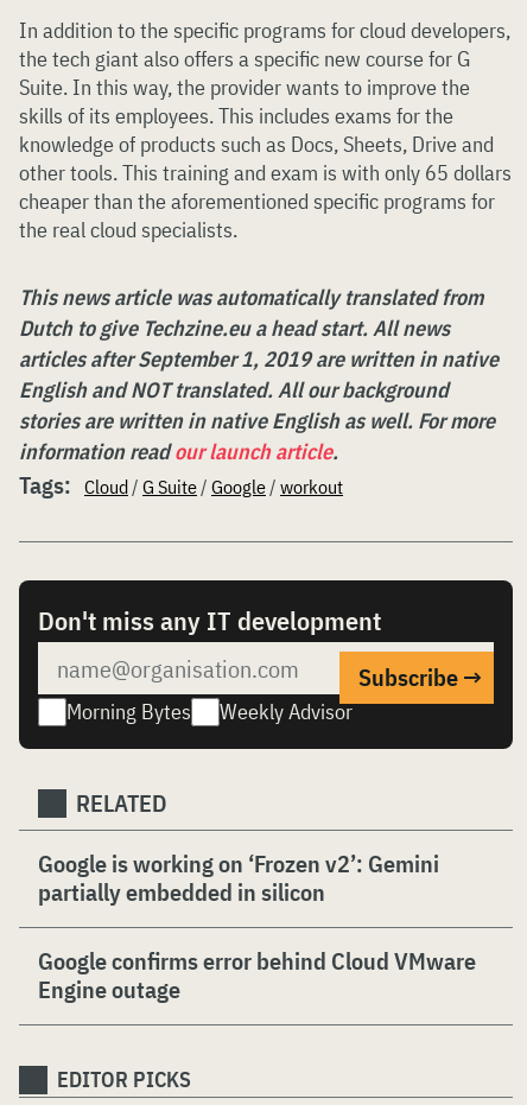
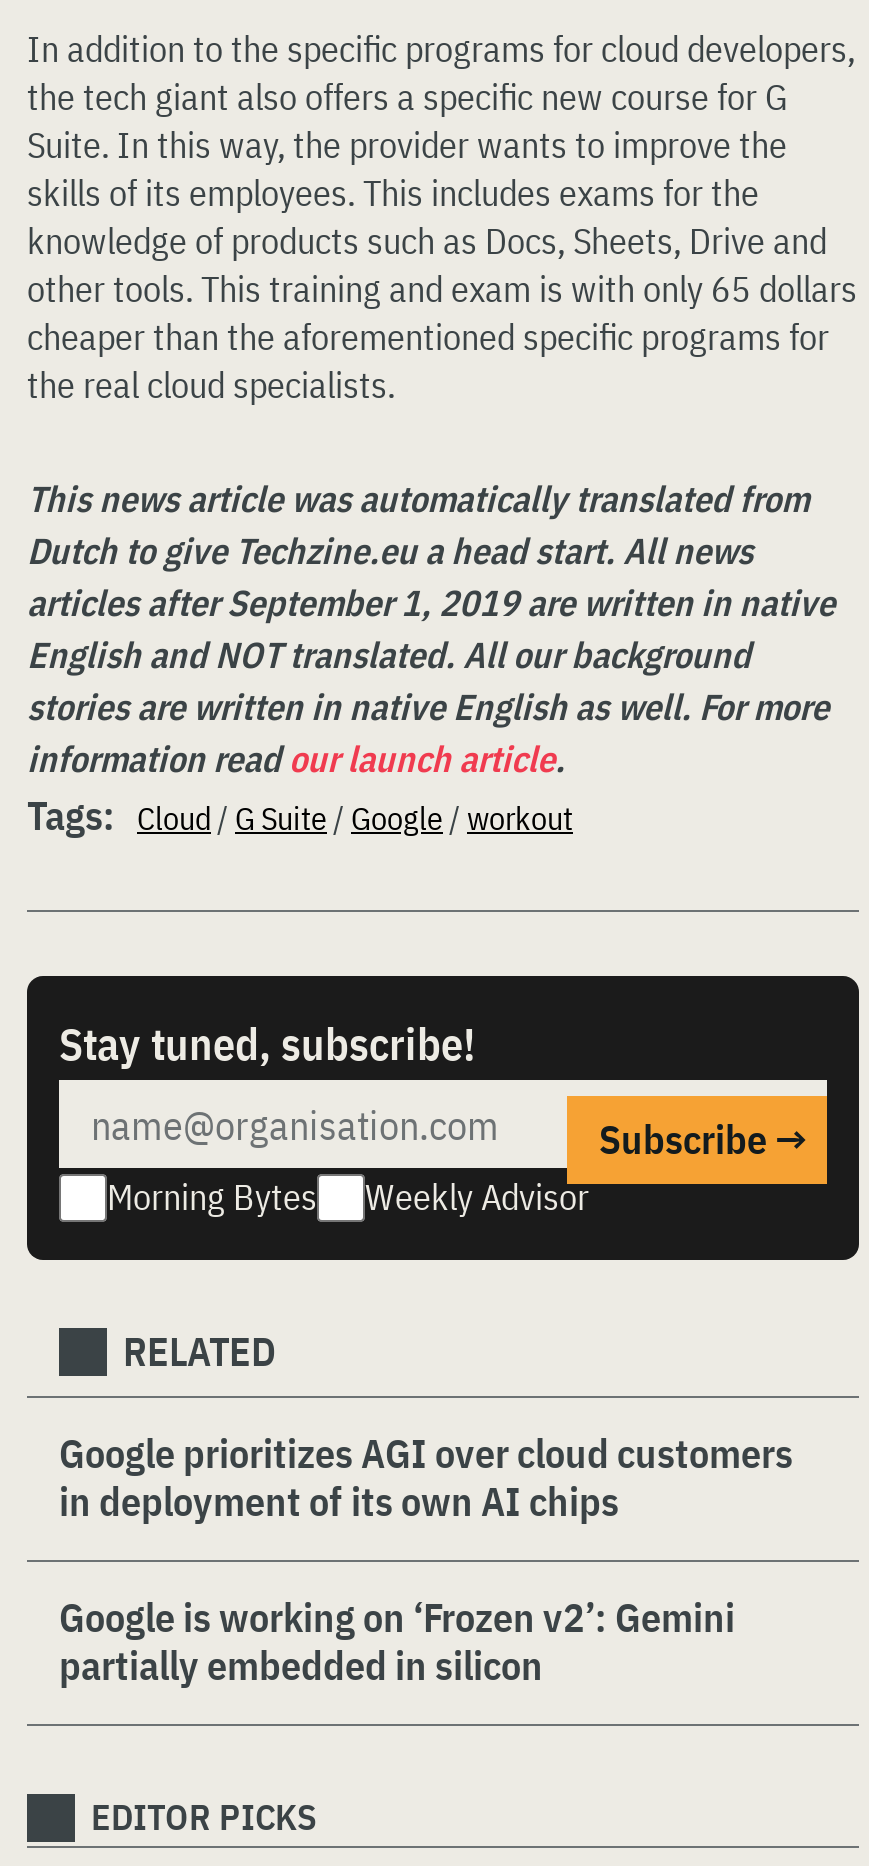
[38,603,381,637] Don't miss any IT development -> [59,1014,475,1072] Stay tuned, subscribe!
none -> [59,1426,793,1528] Google prioritizes AGI over cloud customers | in deployment of its own AI chips
moved [38,847,439,908] -> [59,1590,735,1692]: Google is working on ‘Frozen v2’: Gemini | partially embedded in silicon
[38,945,476,1005] Google confirms error behind Cloud VMware | Engine outage -> none

